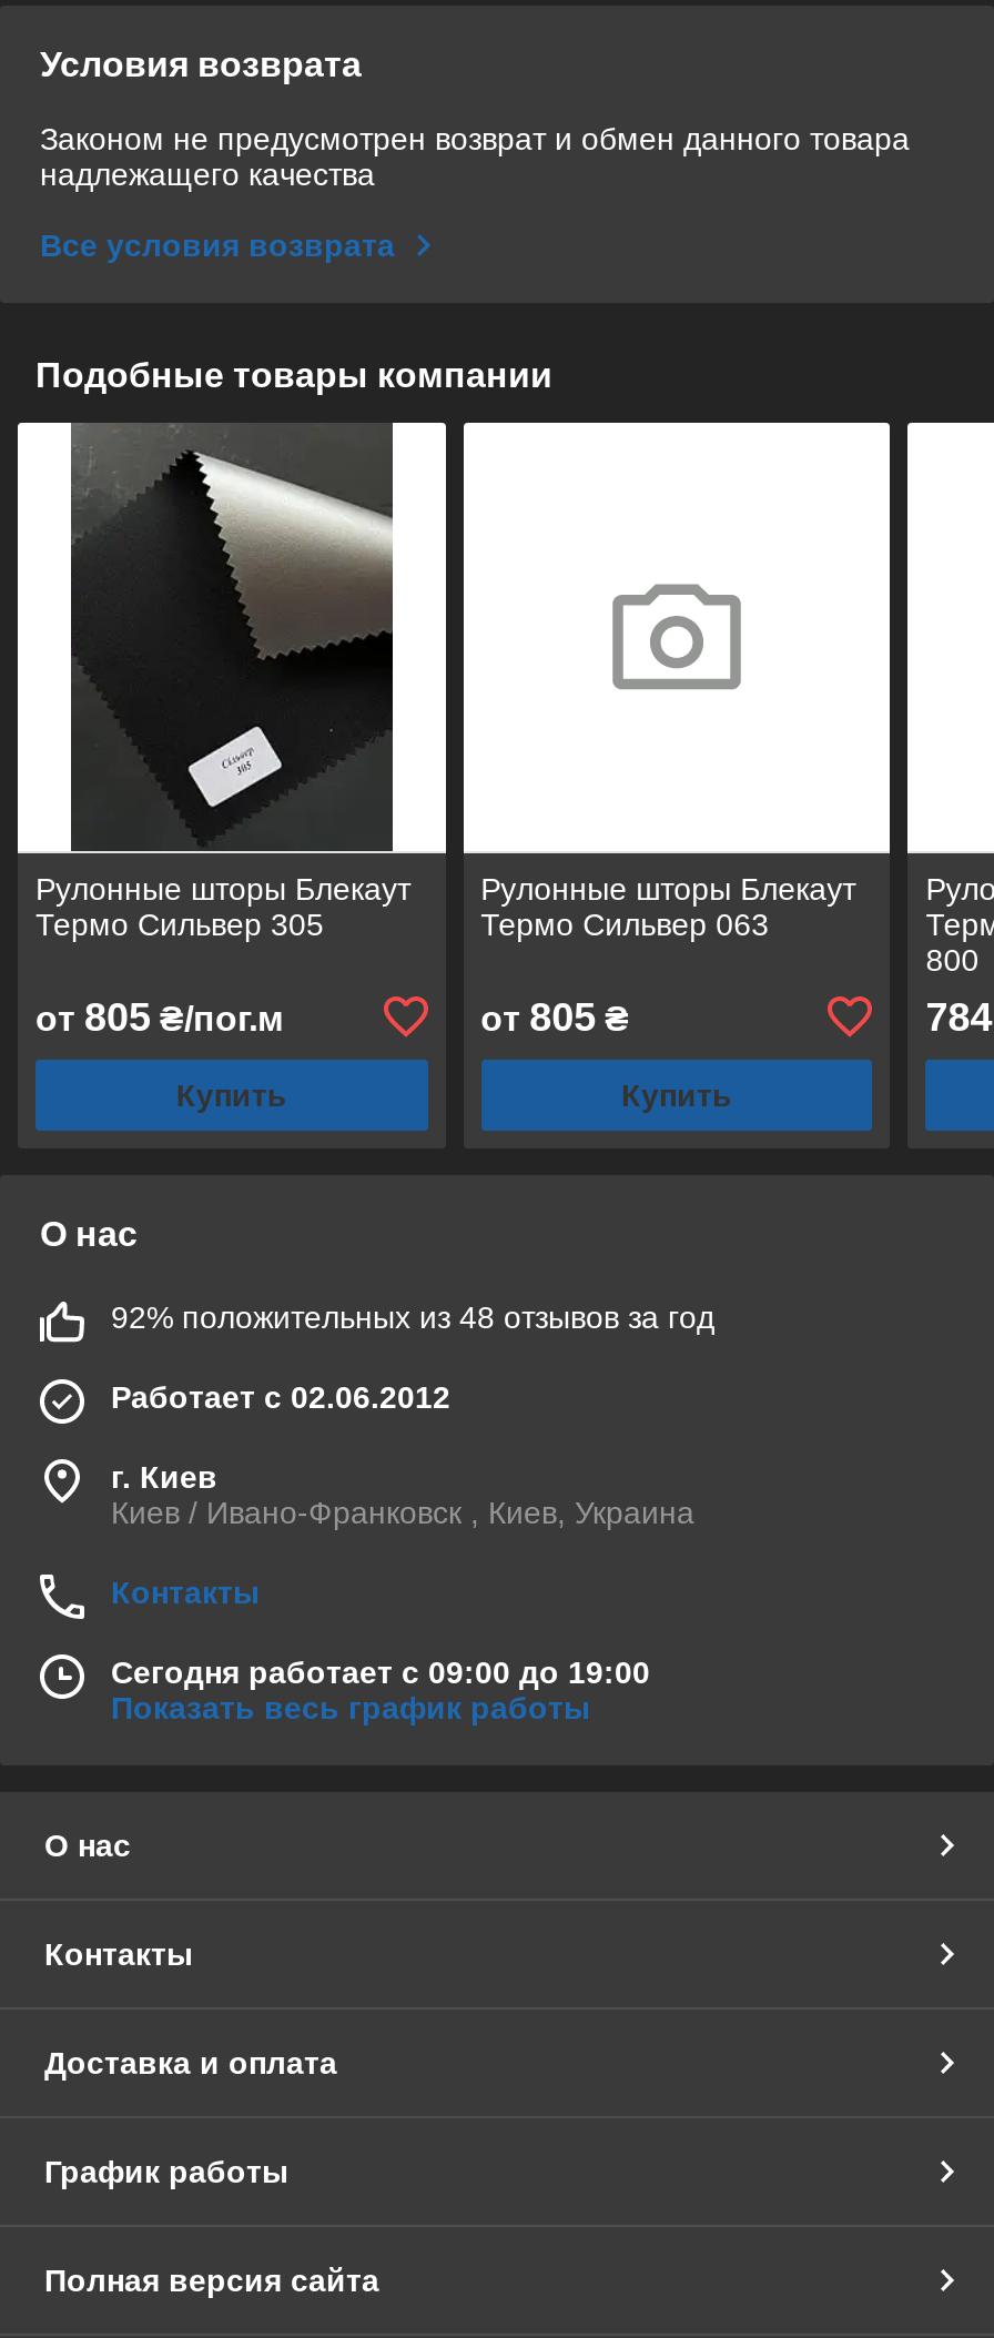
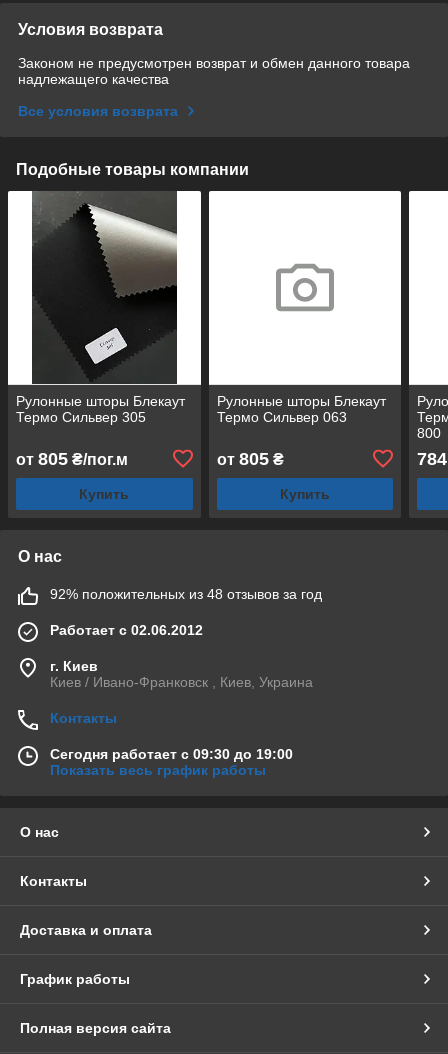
[111,1654,650,1690] Сегодня работает с 09:00 до 19:00 -> [50,746,293,762] Сегодня работает с 09:30 до 19:00

